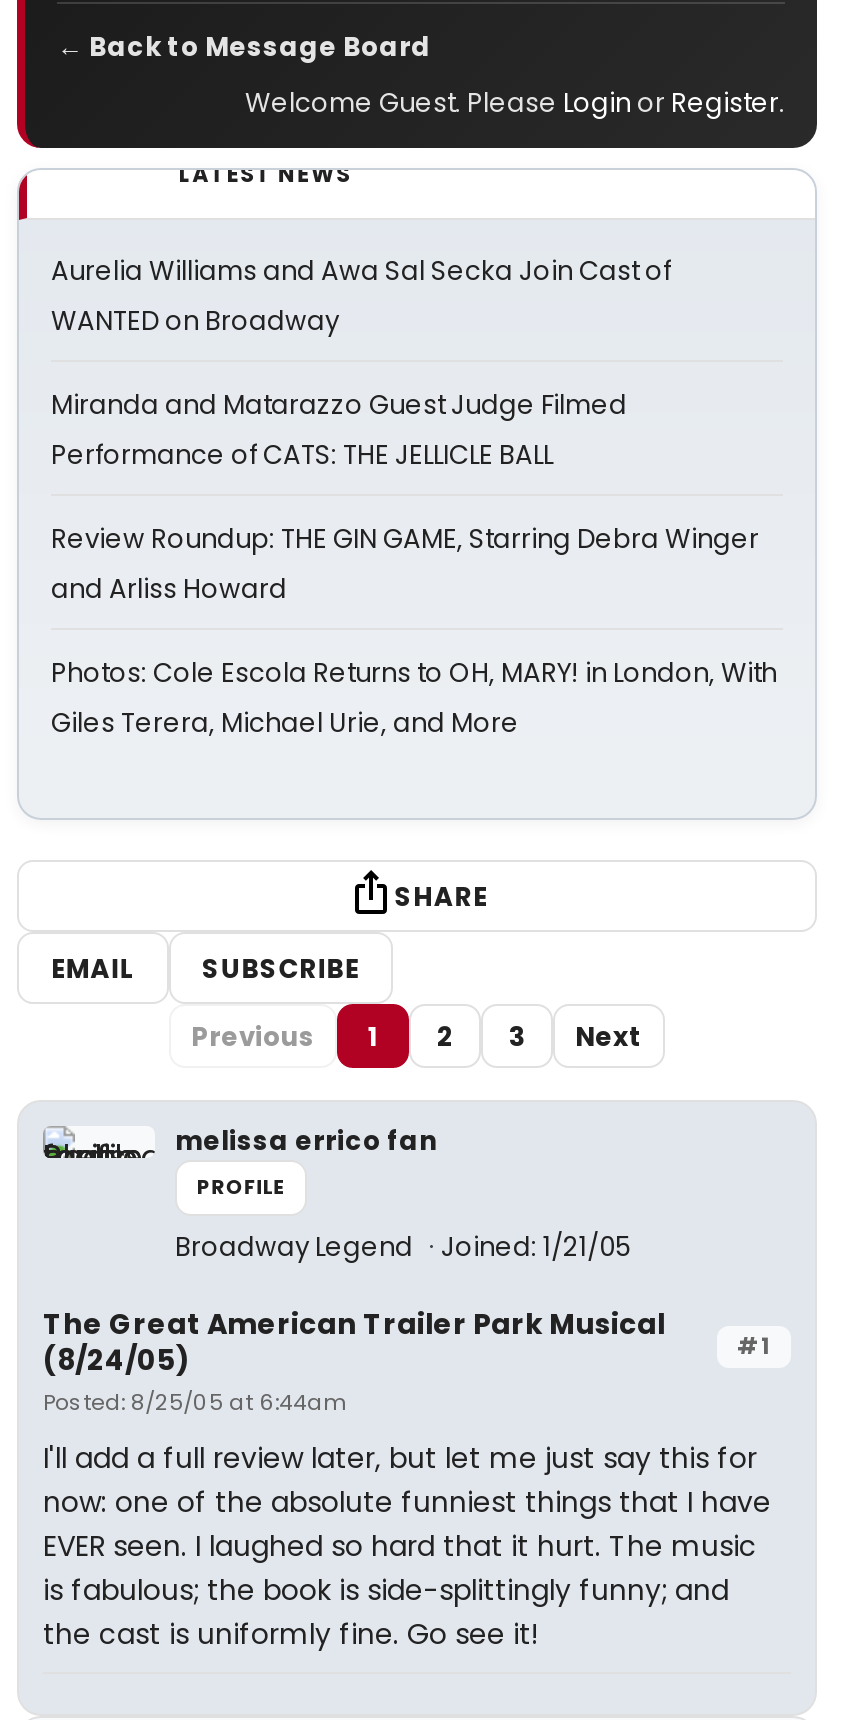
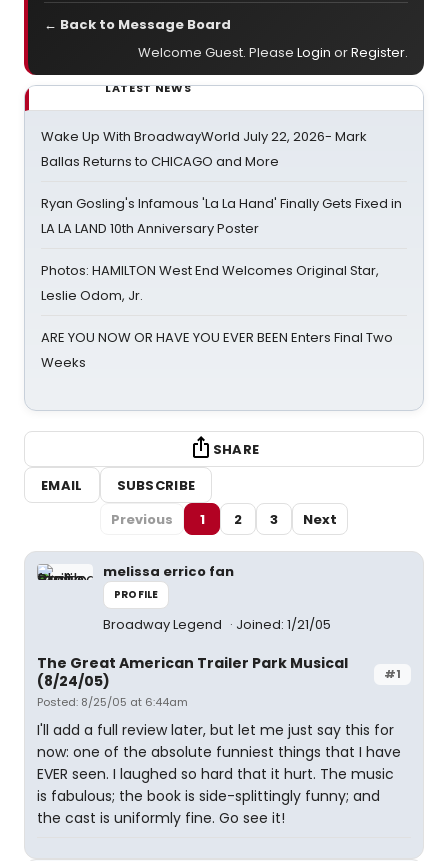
[51,252,671,340] Aurelia Williams and Awa Sal Secka Join Cast of | WANTED on Broadway -> [41,127,367,171] Wake Up With BroadwayWorld July 22, 2026- Mark | Ballas Returns to CHICAGO and More
[51,386,627,474] Miranda and Matarazzo Guest Judge Filmed | Performance of CATS: THE JELLICLE BALL -> [41,194,402,238] Ryan Gosling's Infamous 'La La Hand' Finally Gets Fixed in | LA LA LAND 10th Anniversary Poster
[51,520,759,608] Review Roundup: THE GIN GAME, Starring Debra Winger | and Arliss Howard -> [41,261,379,305] Photos: HAMILTON West End Welcomes Original Star, | Leslie Odom, Jr.
[51,654,777,742] Photos: Cole Escola Returns to OH, MARY! in London, With | Giles Terera, Michael Urie, and More -> [41,328,393,372] ARE YOU NOW OR HAVE YOU EVER BEEN Enters Final Two | Weeks

